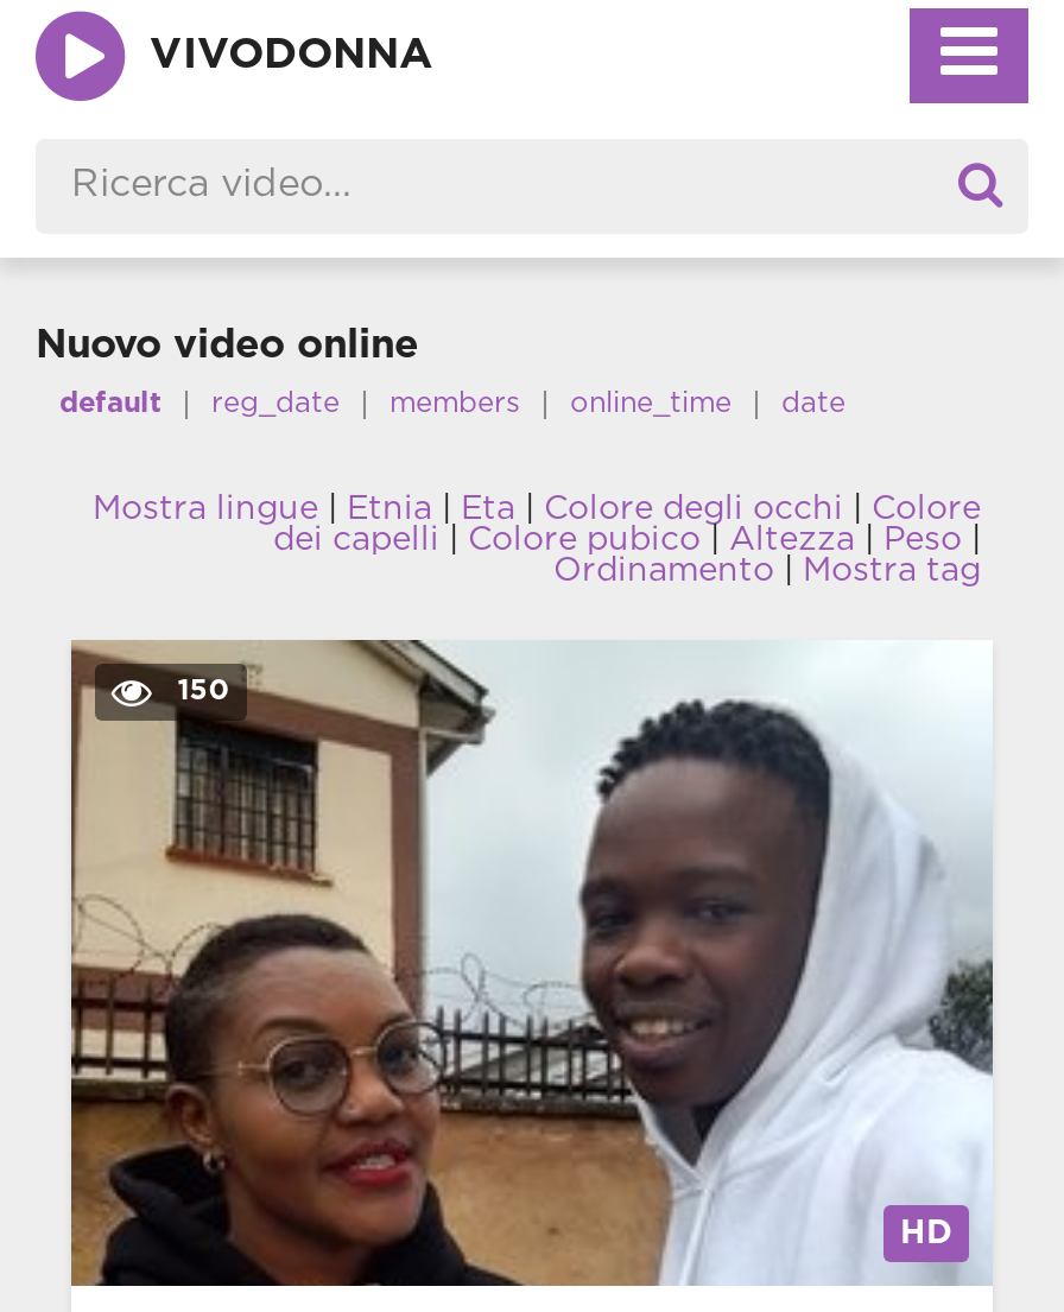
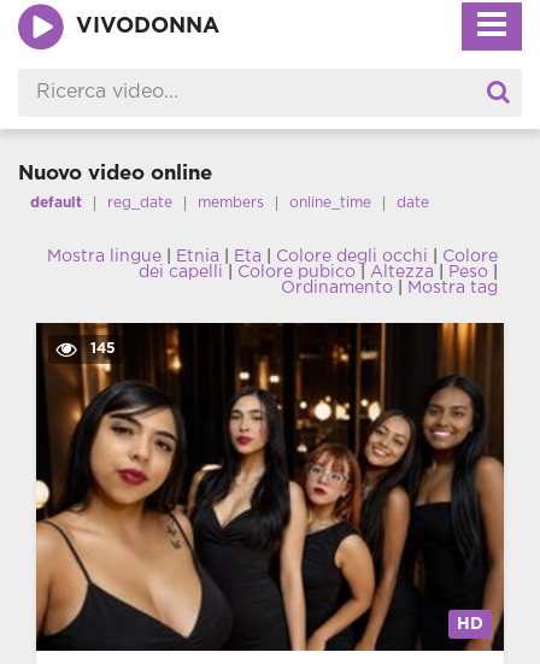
[69,638,995,1288] [image] | 150 -> [35,322,505,652] [image] | 145

